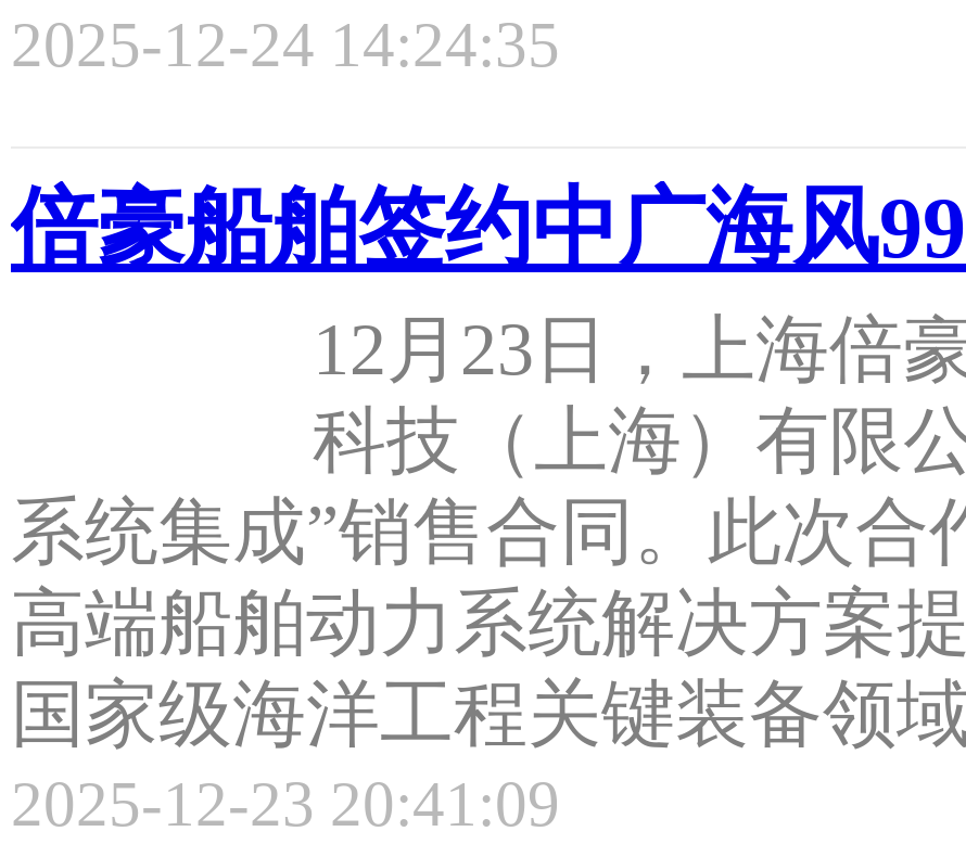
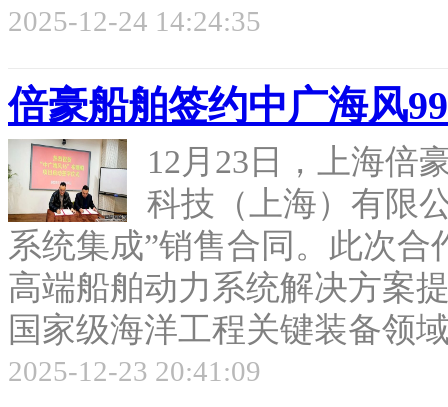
none -> [7,138,128,223] [image]

